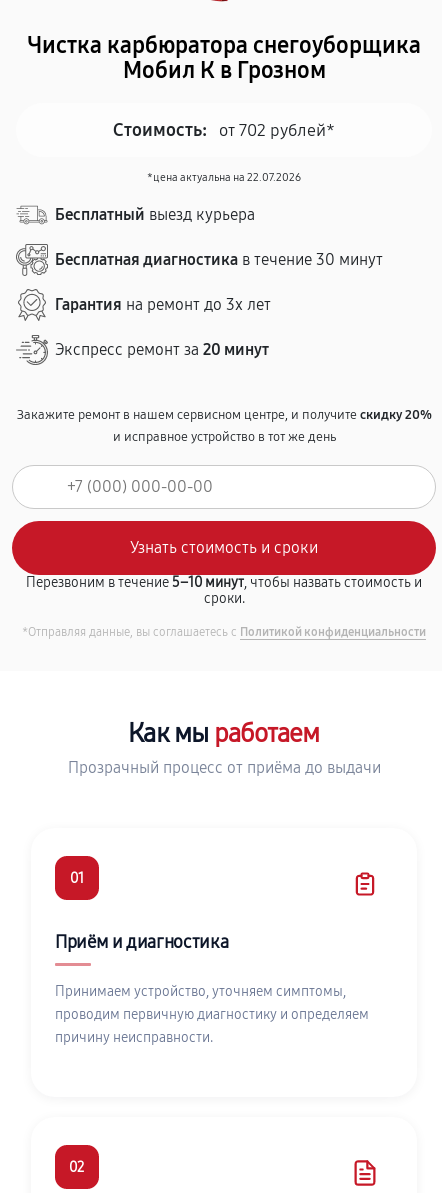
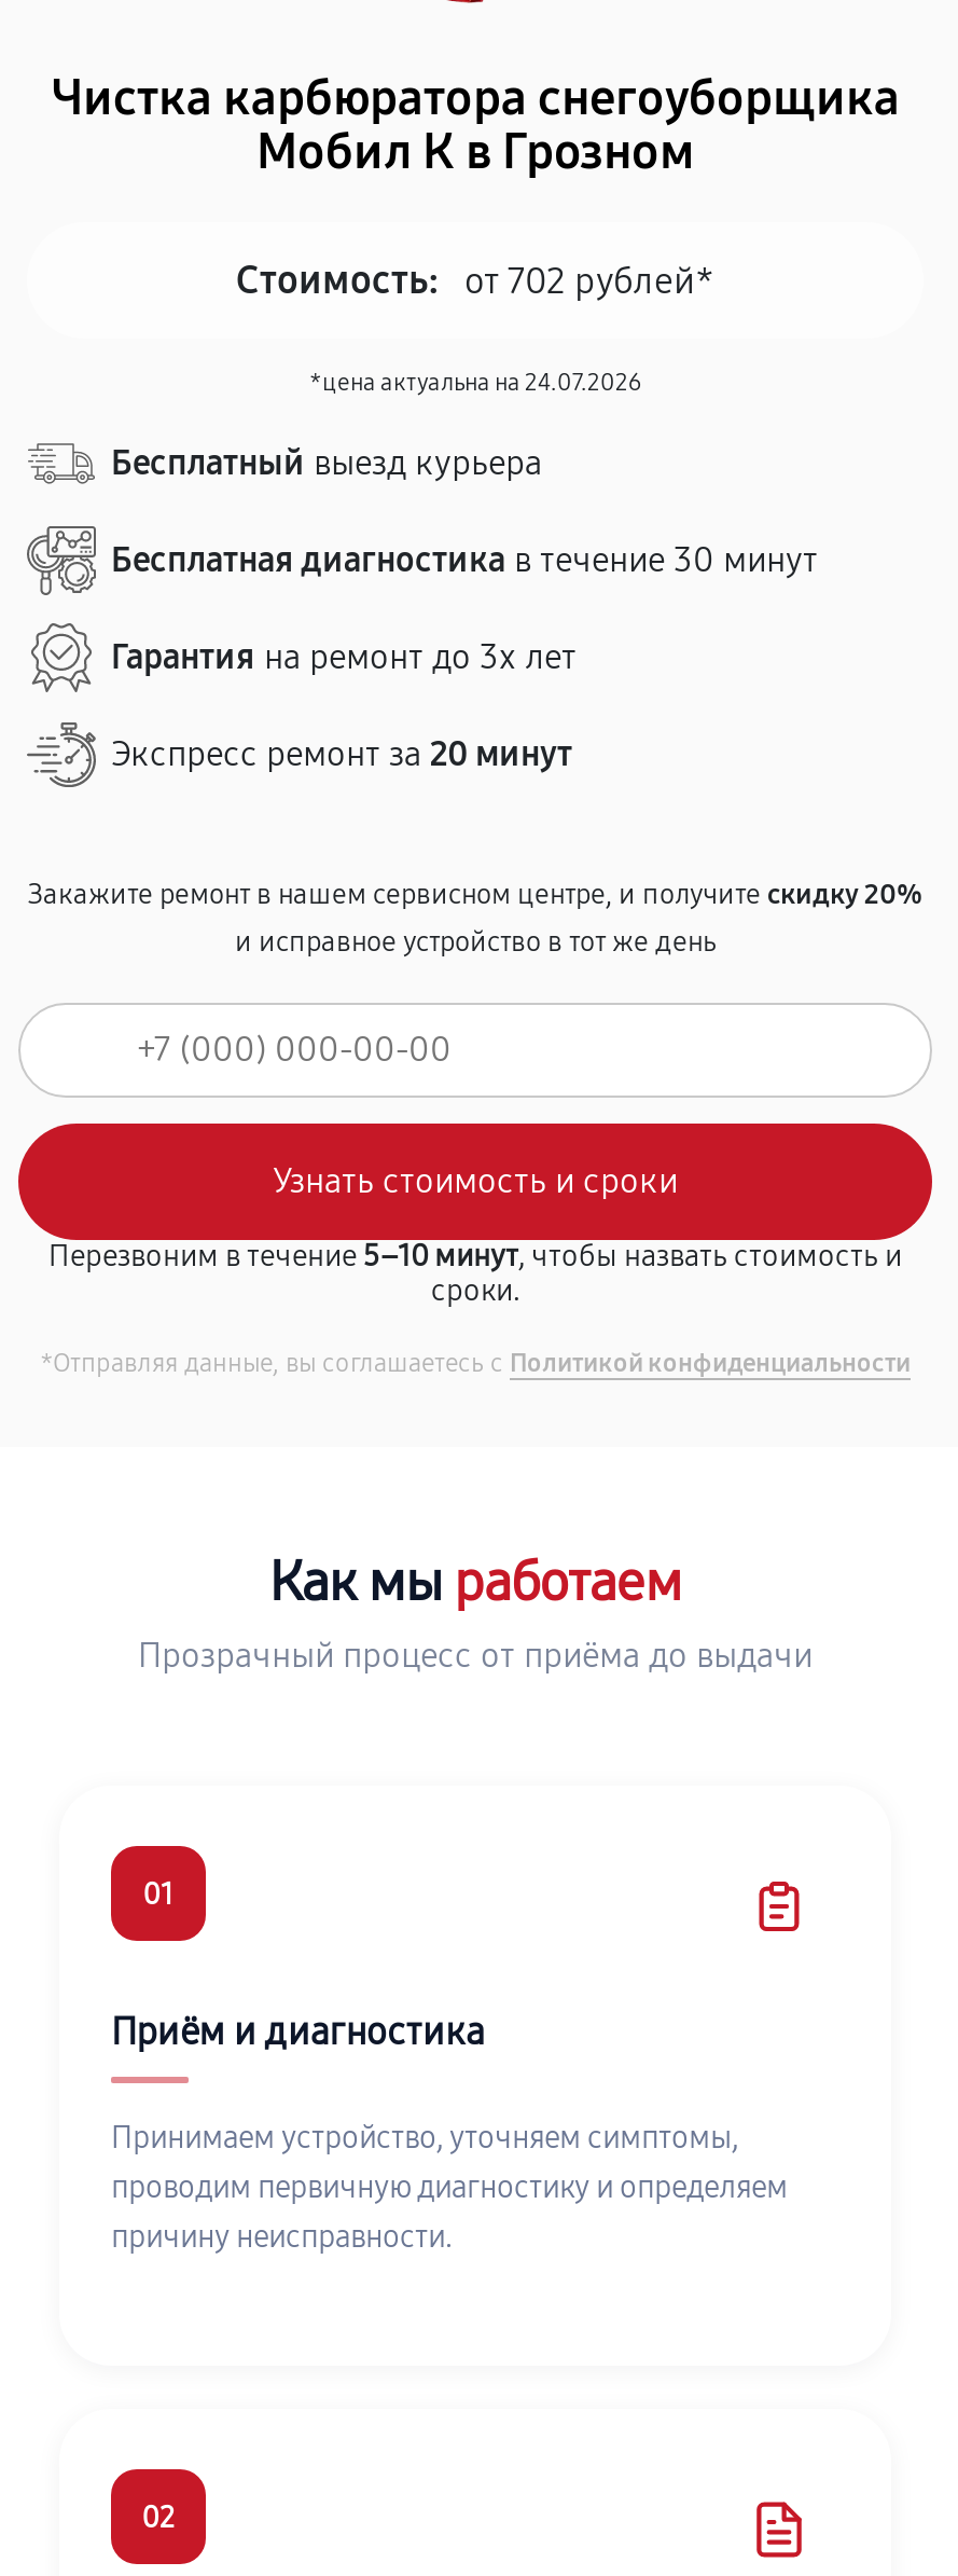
[147,171,301,184] *цена актуальна на 22.07.2026 -> [309,369,641,397] *цена актуальна на 24.07.2026

